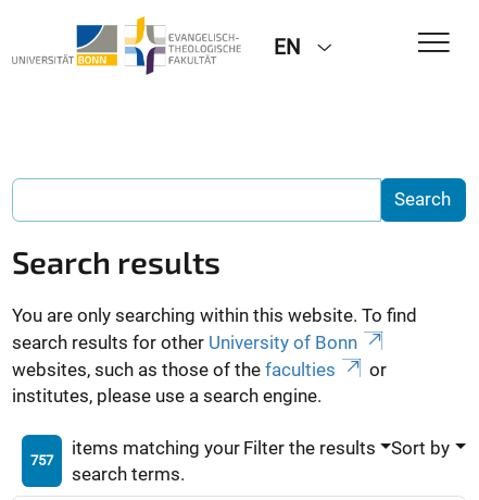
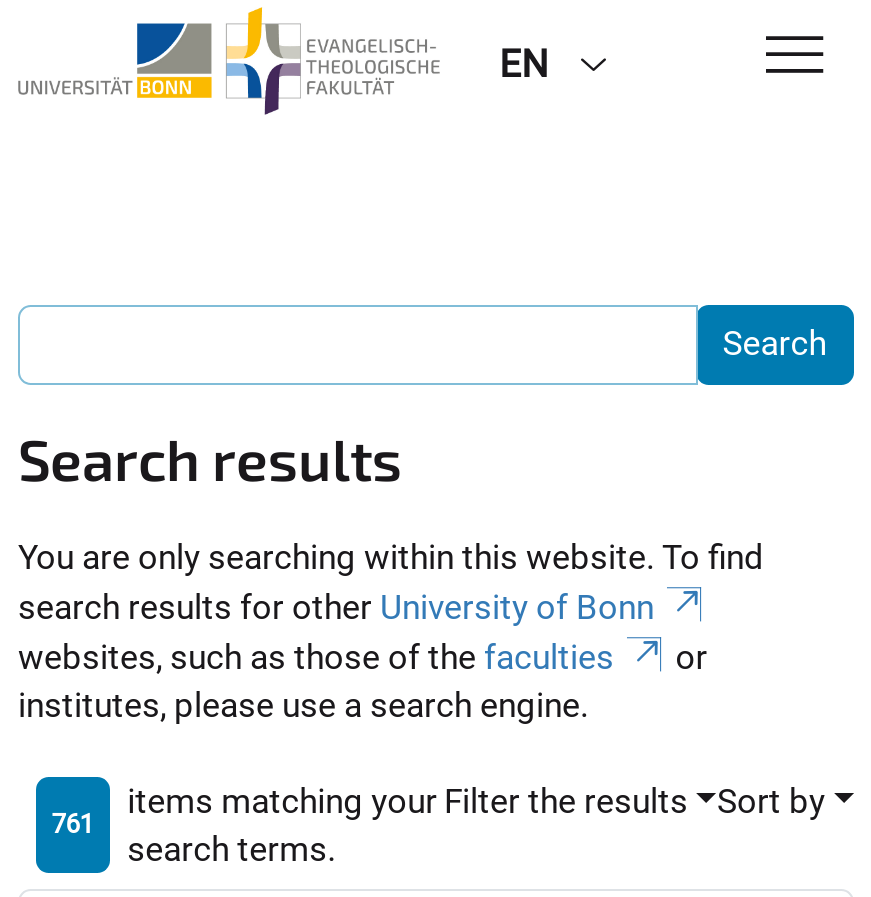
[30,452,53,468] 757 -> [52,809,94,839] 761

